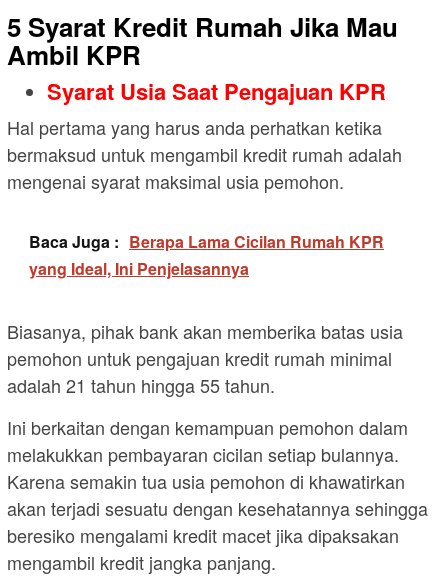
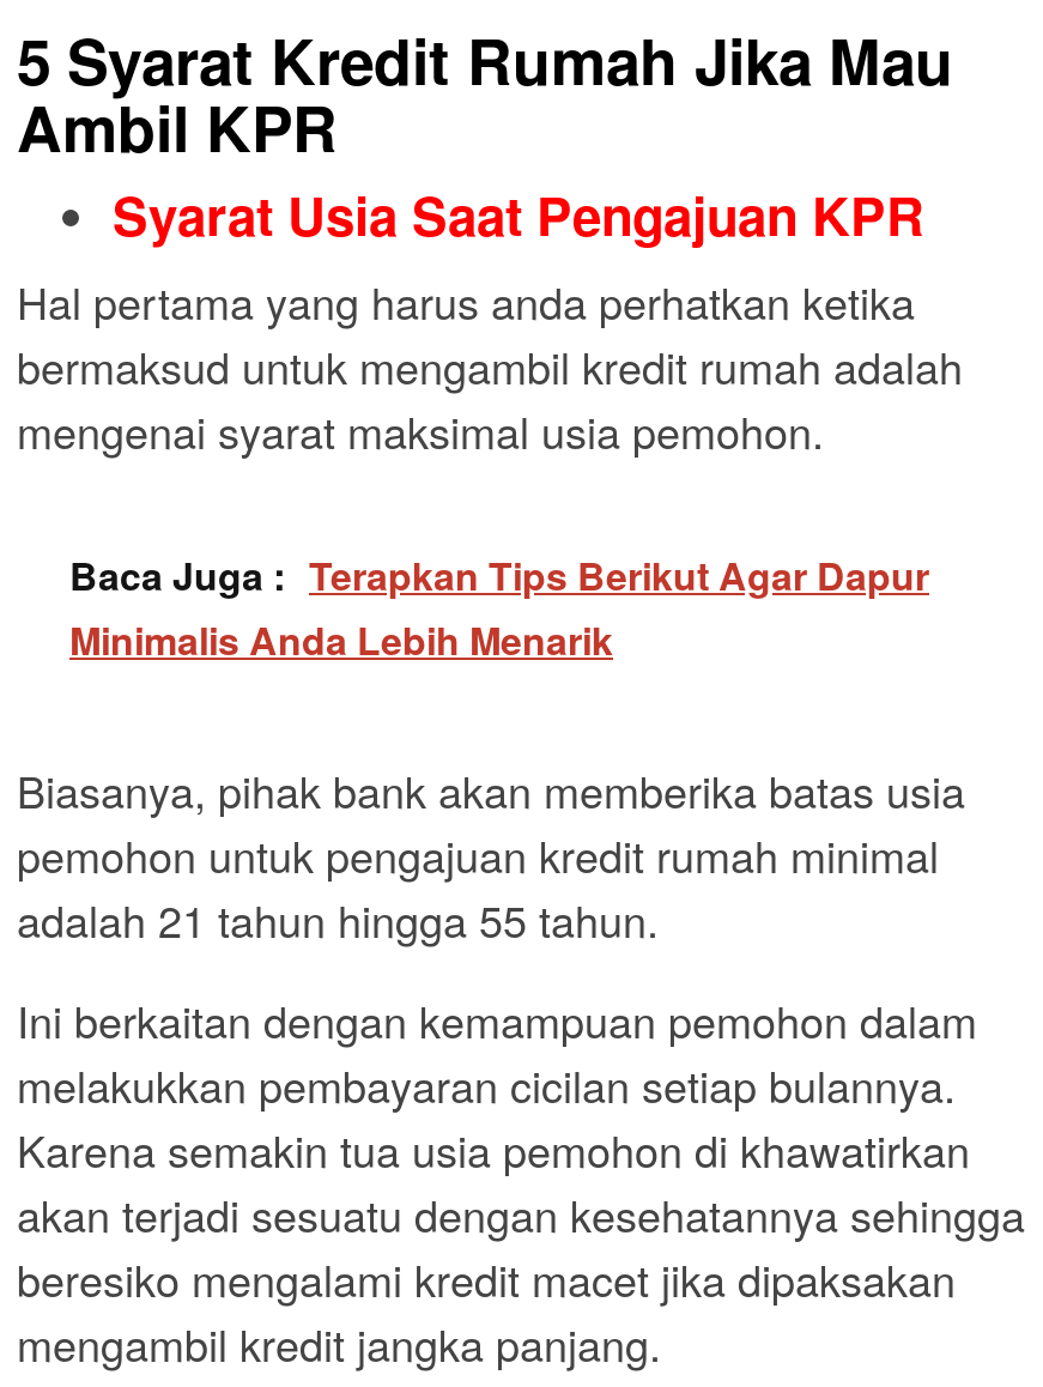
[29,230,384,280] Baca Juga : Berapa Lama Cicilan Rumah KPR | yang Ideal, Ini Penjelasannya -> [69,548,929,668] Baca Juga : Terapkan Tips Berikut Agar Dapur | Minimalis Anda Lebih Menarik

